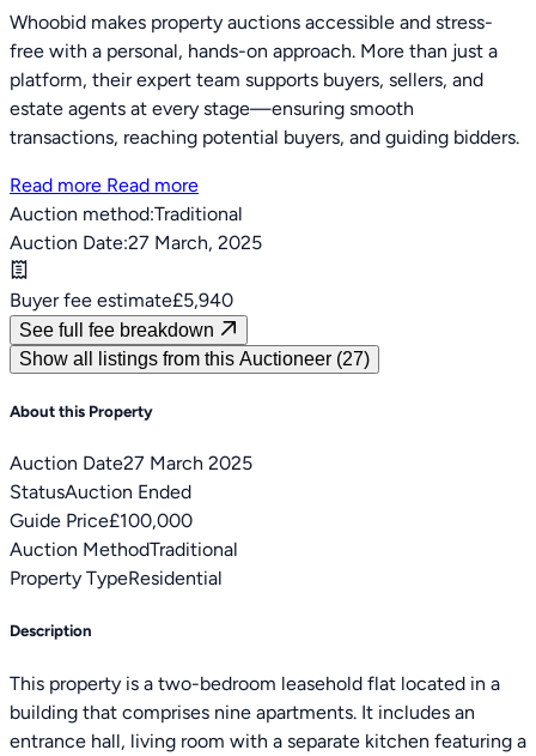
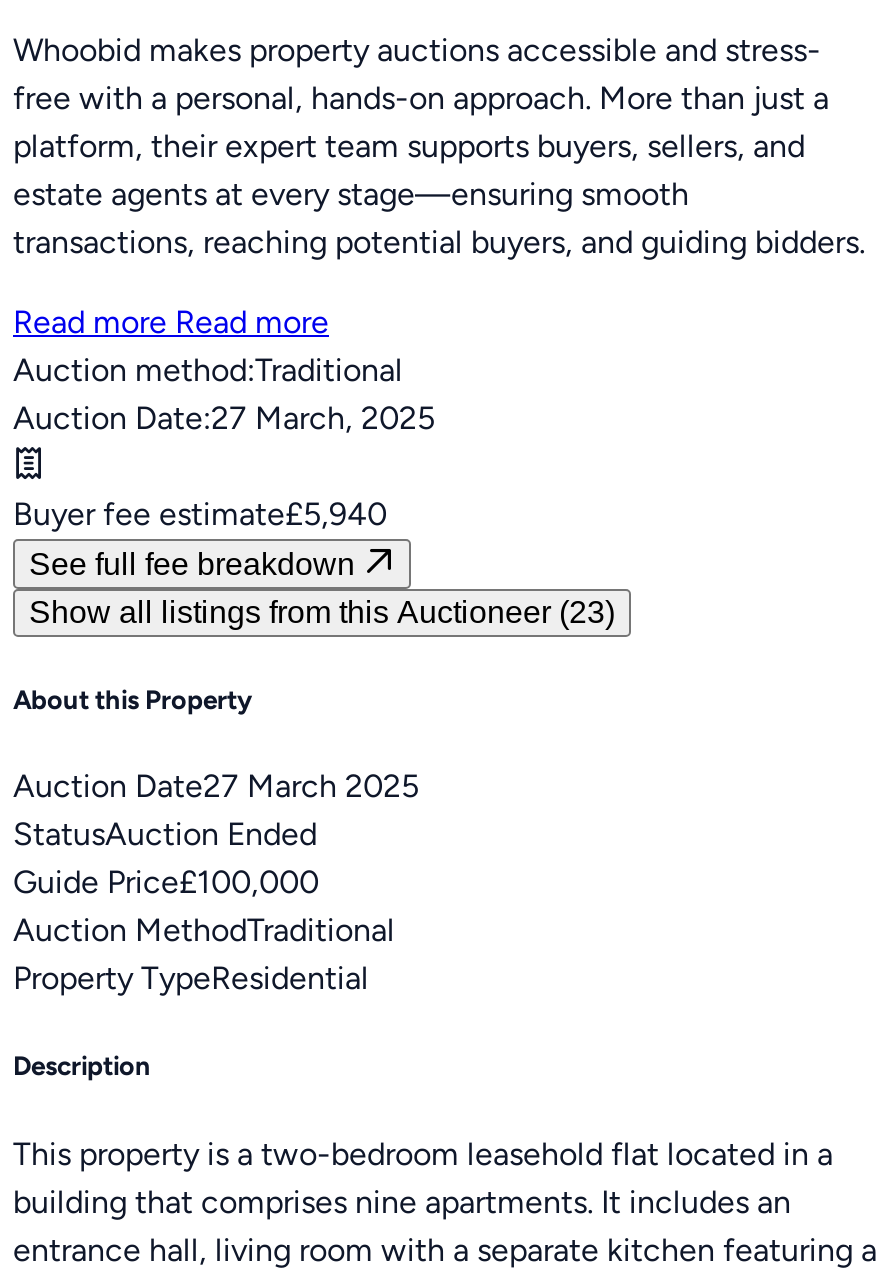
[19,348,370,369] Show all listings from this Auctioneer (27) -> [29,595,615,629] Show all listings from this Auctioneer (23)

